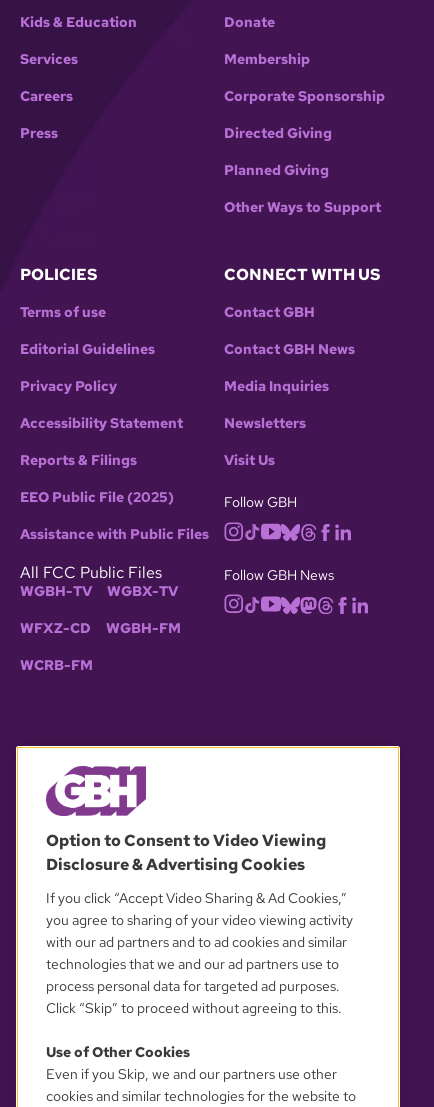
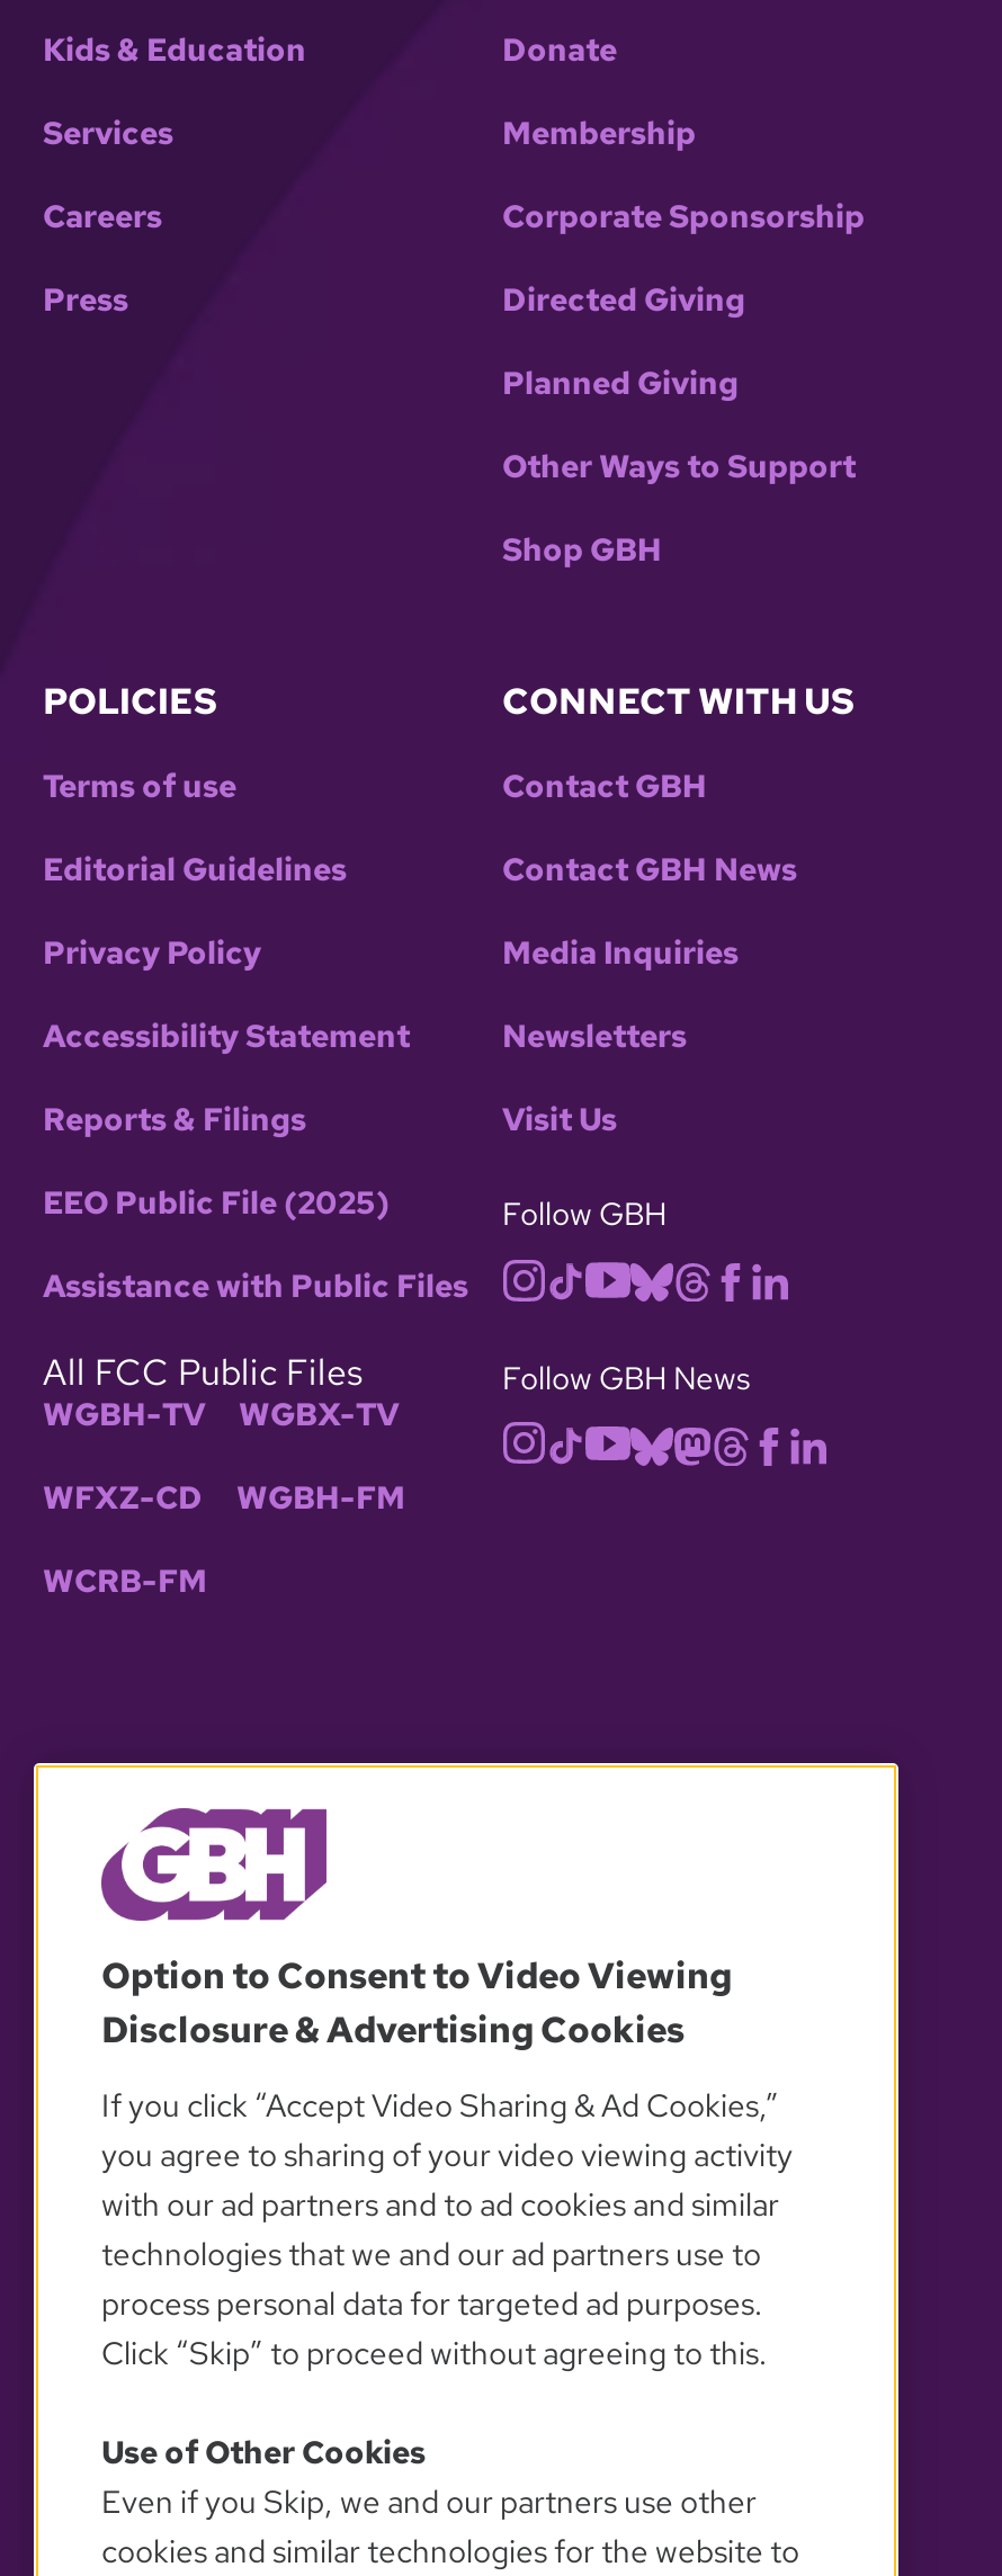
none -> [502,530,662,570] Shop GBH

